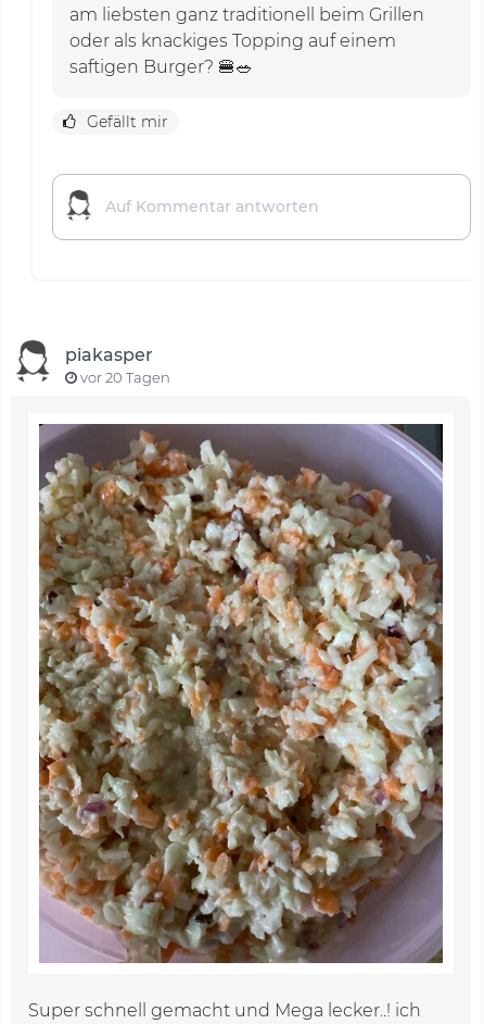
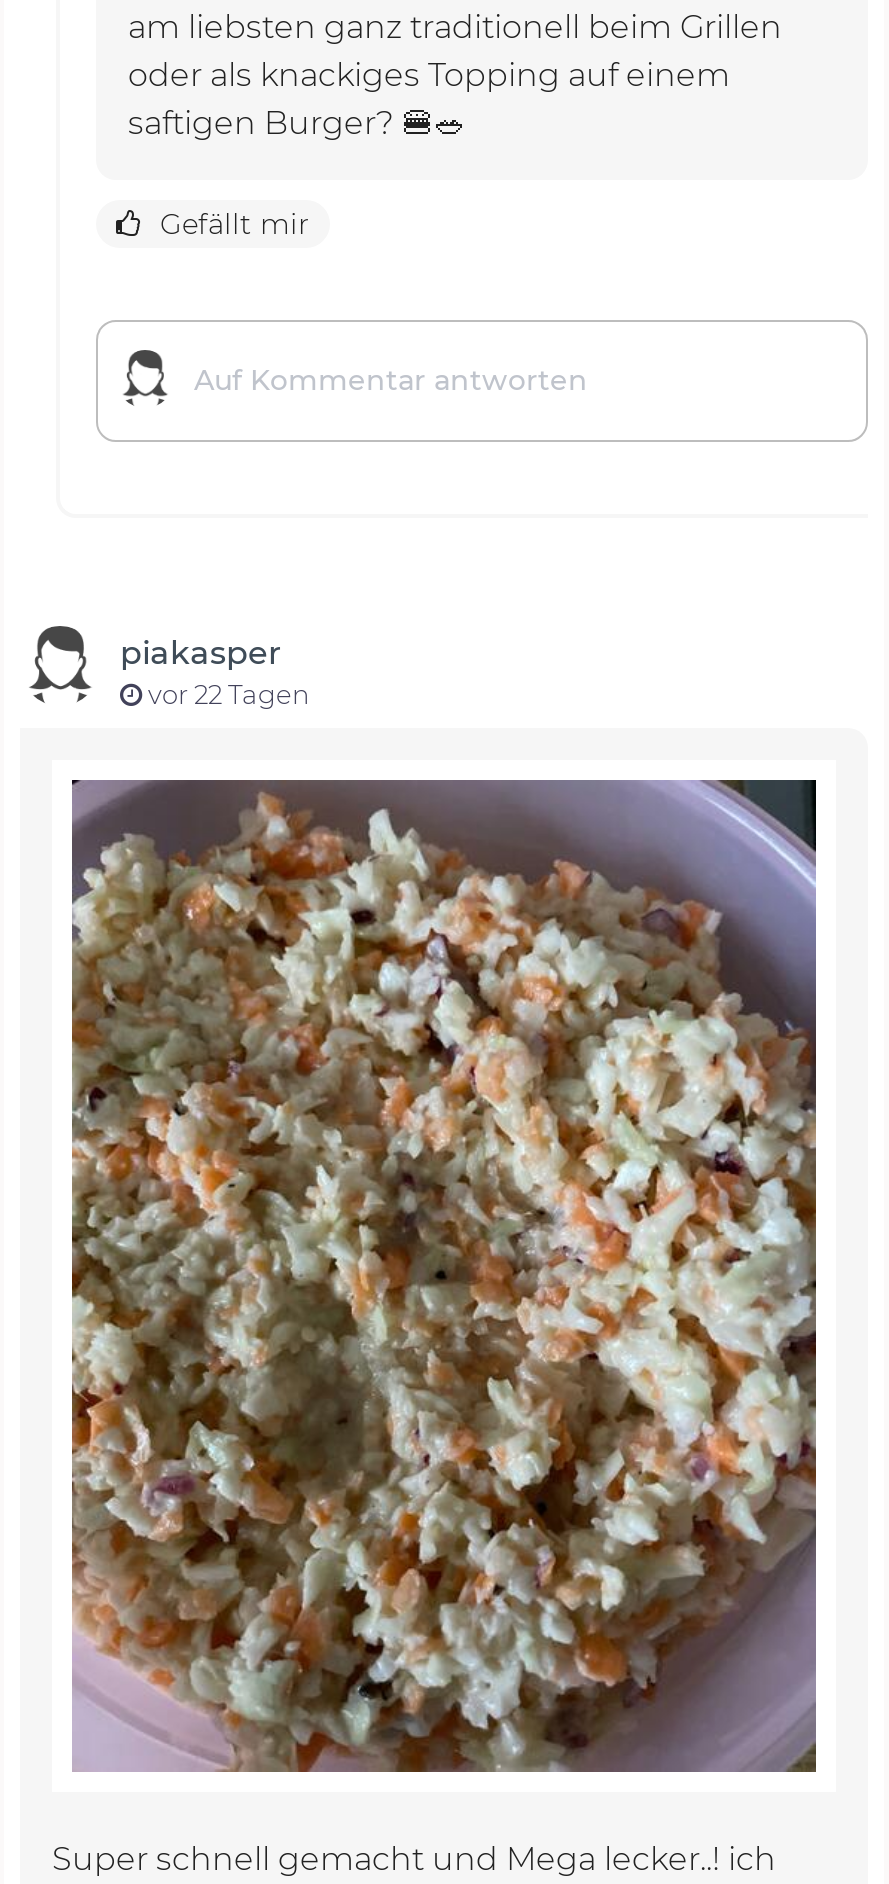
[77,368,170,386] vor 20 Tagen -> [142,678,310,710] vor 22 Tagen

